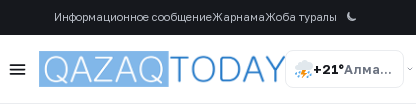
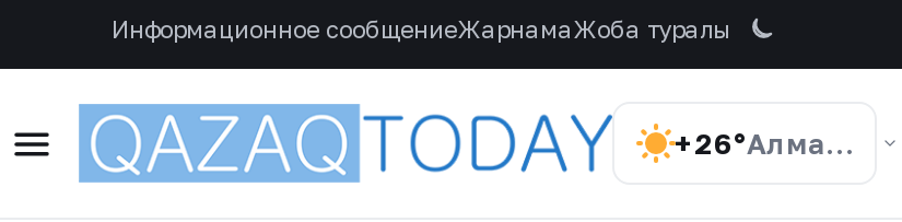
[313,60,344,76] +21° -> [675,125,747,160] +26°

